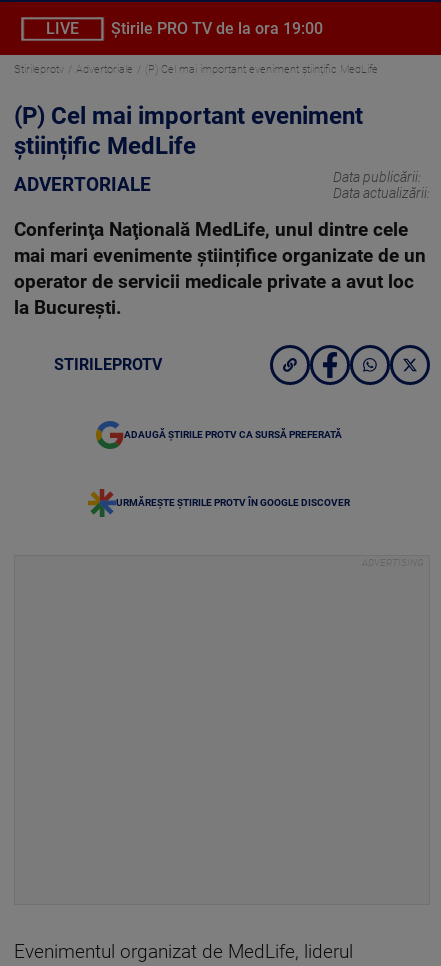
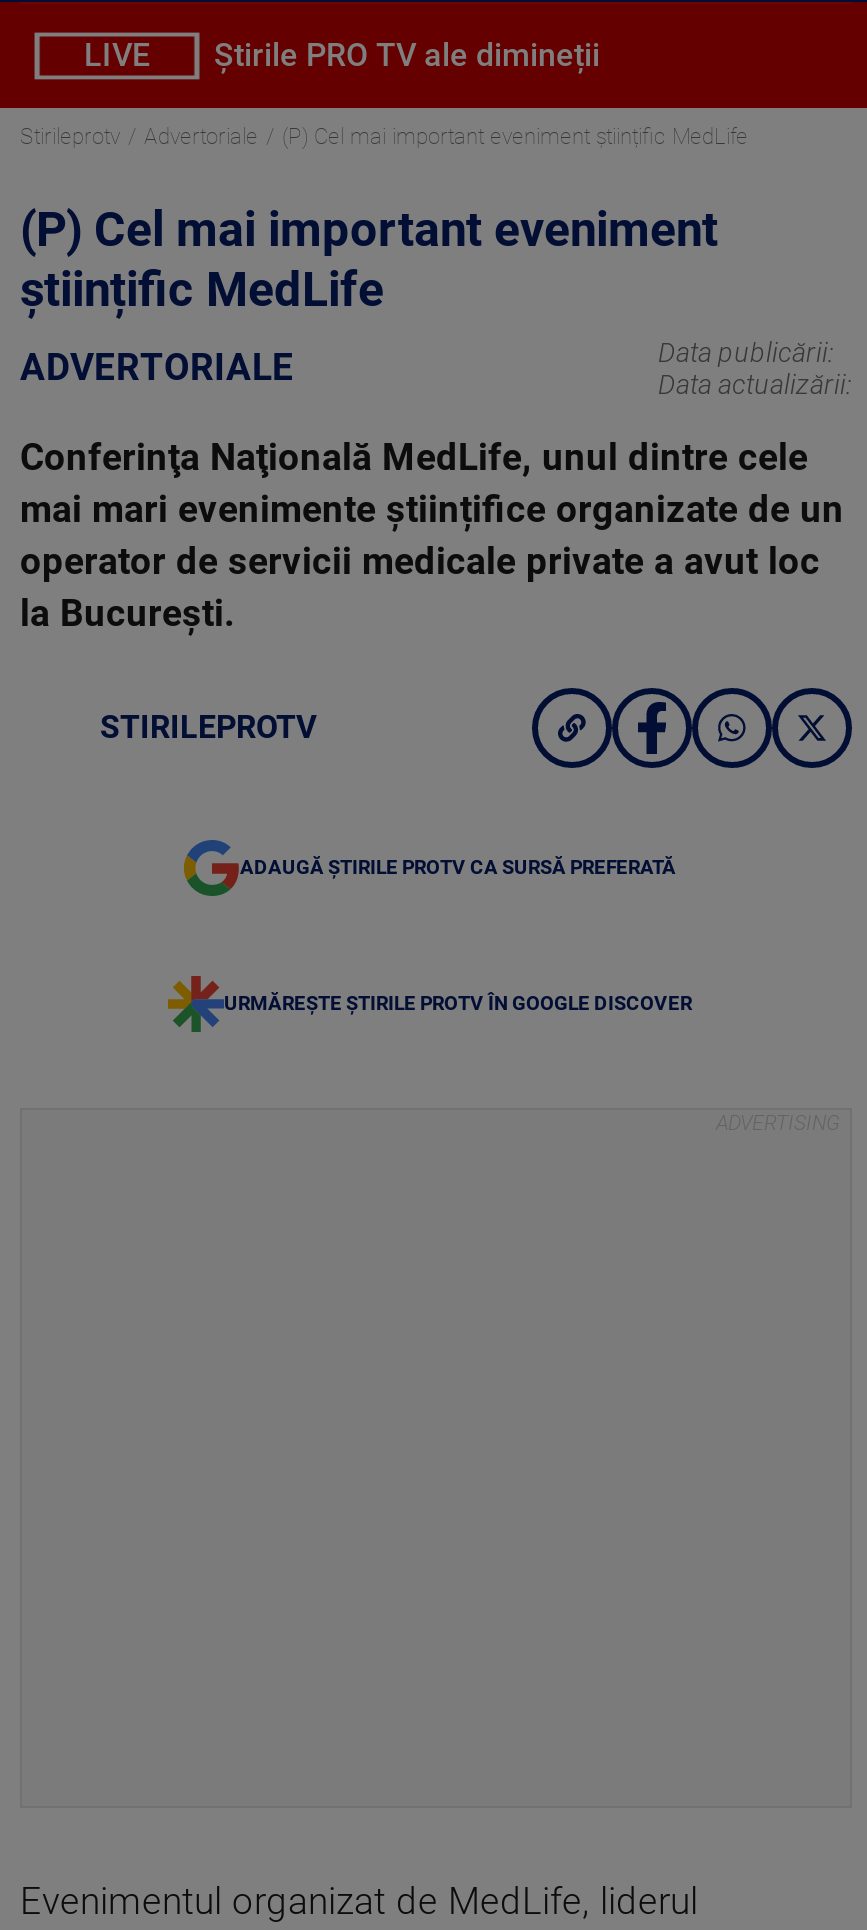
[111,19,323,38] Știrile PRO TV de la ora 19:00 -> [214,36,600,74] Știrile PRO TV ale dimineții

